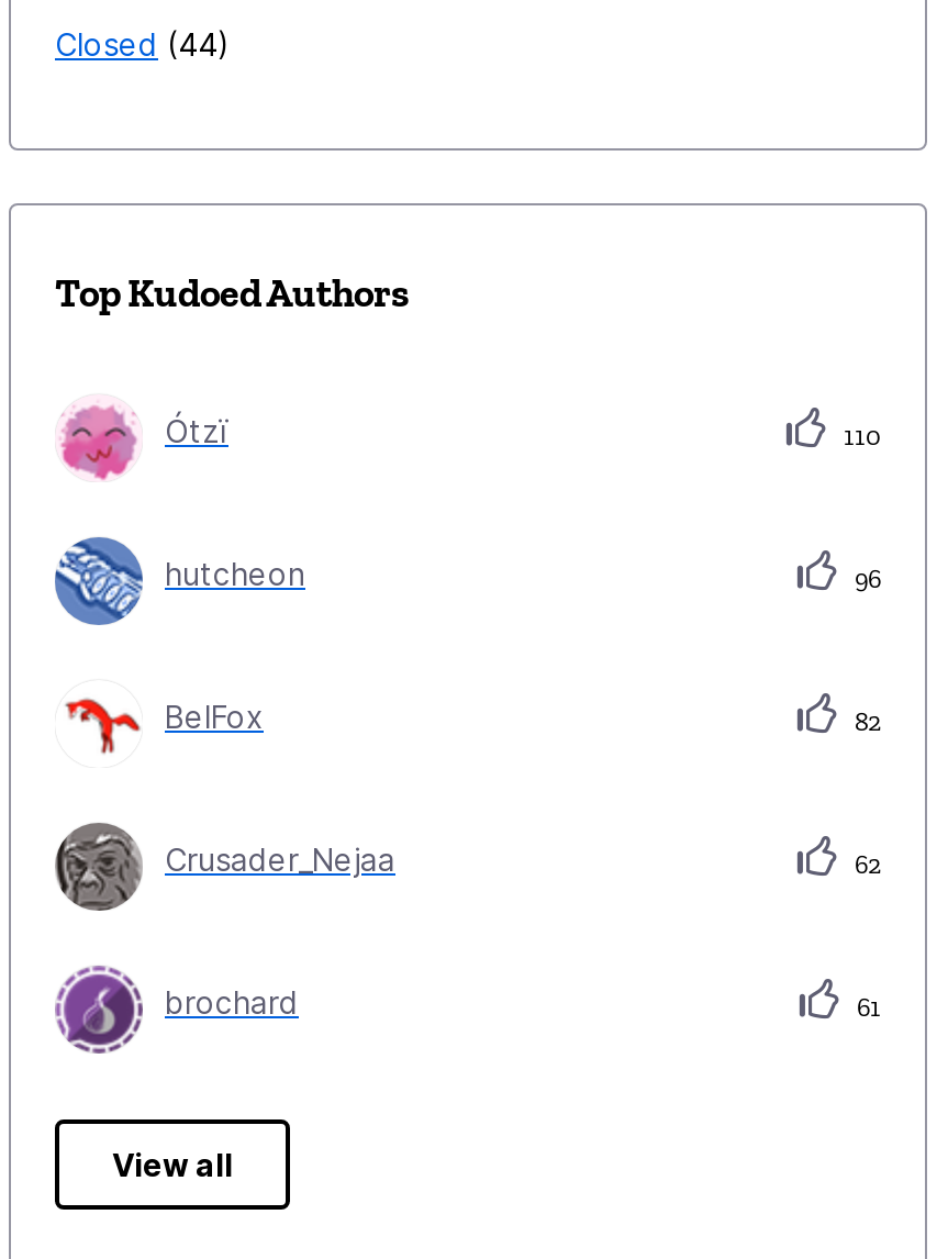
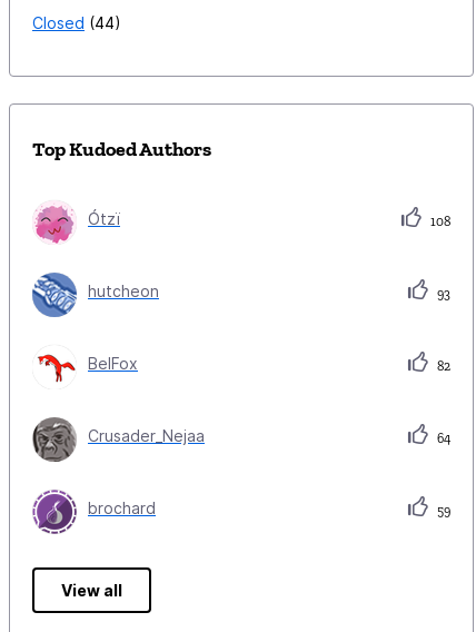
[837,420,881,451] 110 -> [427,213,450,229] 108
[848,563,881,593] 96 -> [434,286,450,301] 93
[848,848,881,879] 62 -> [434,430,450,446] 64
[850,991,881,1022] 61 -> [434,502,450,518] 59

